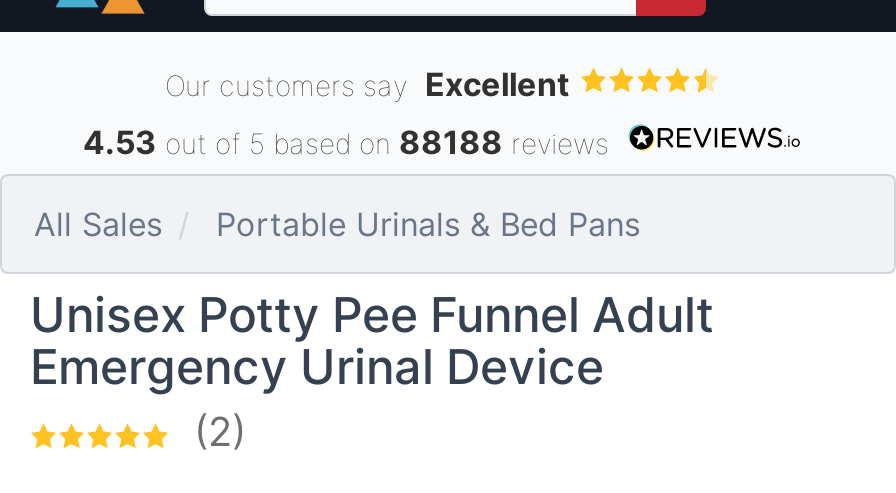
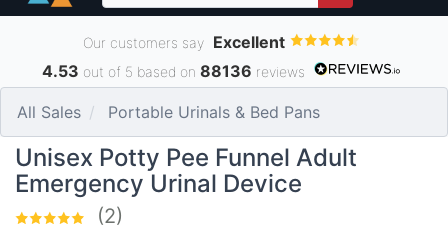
[83,122,617,162] 4.53 out of 5 based on 88188 reviews -> [41,61,308,81] 4.53 out of 5 based on 88136 reviews

